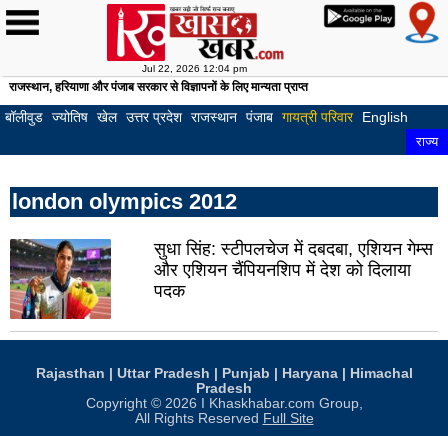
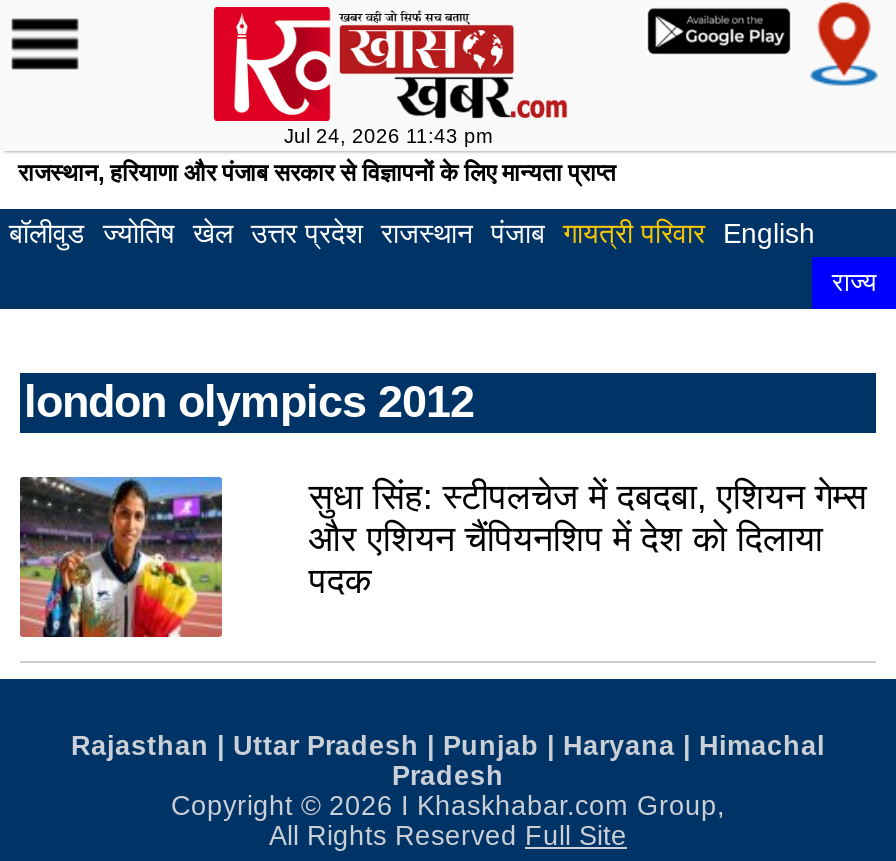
[141,63,246,74] Jul 22, 2026 12:04 pm -> [284,125,492,147] Jul 24, 2026 11:43 pm

